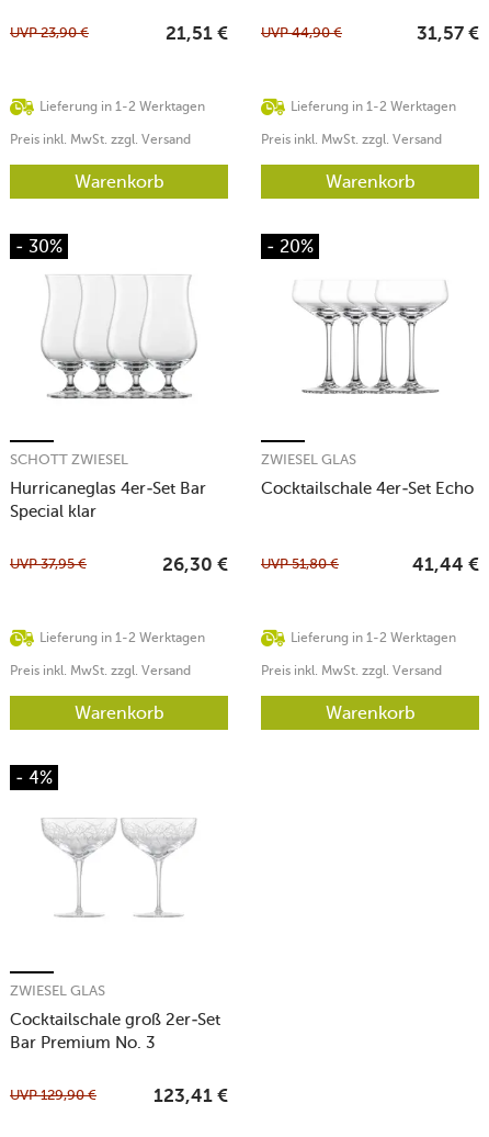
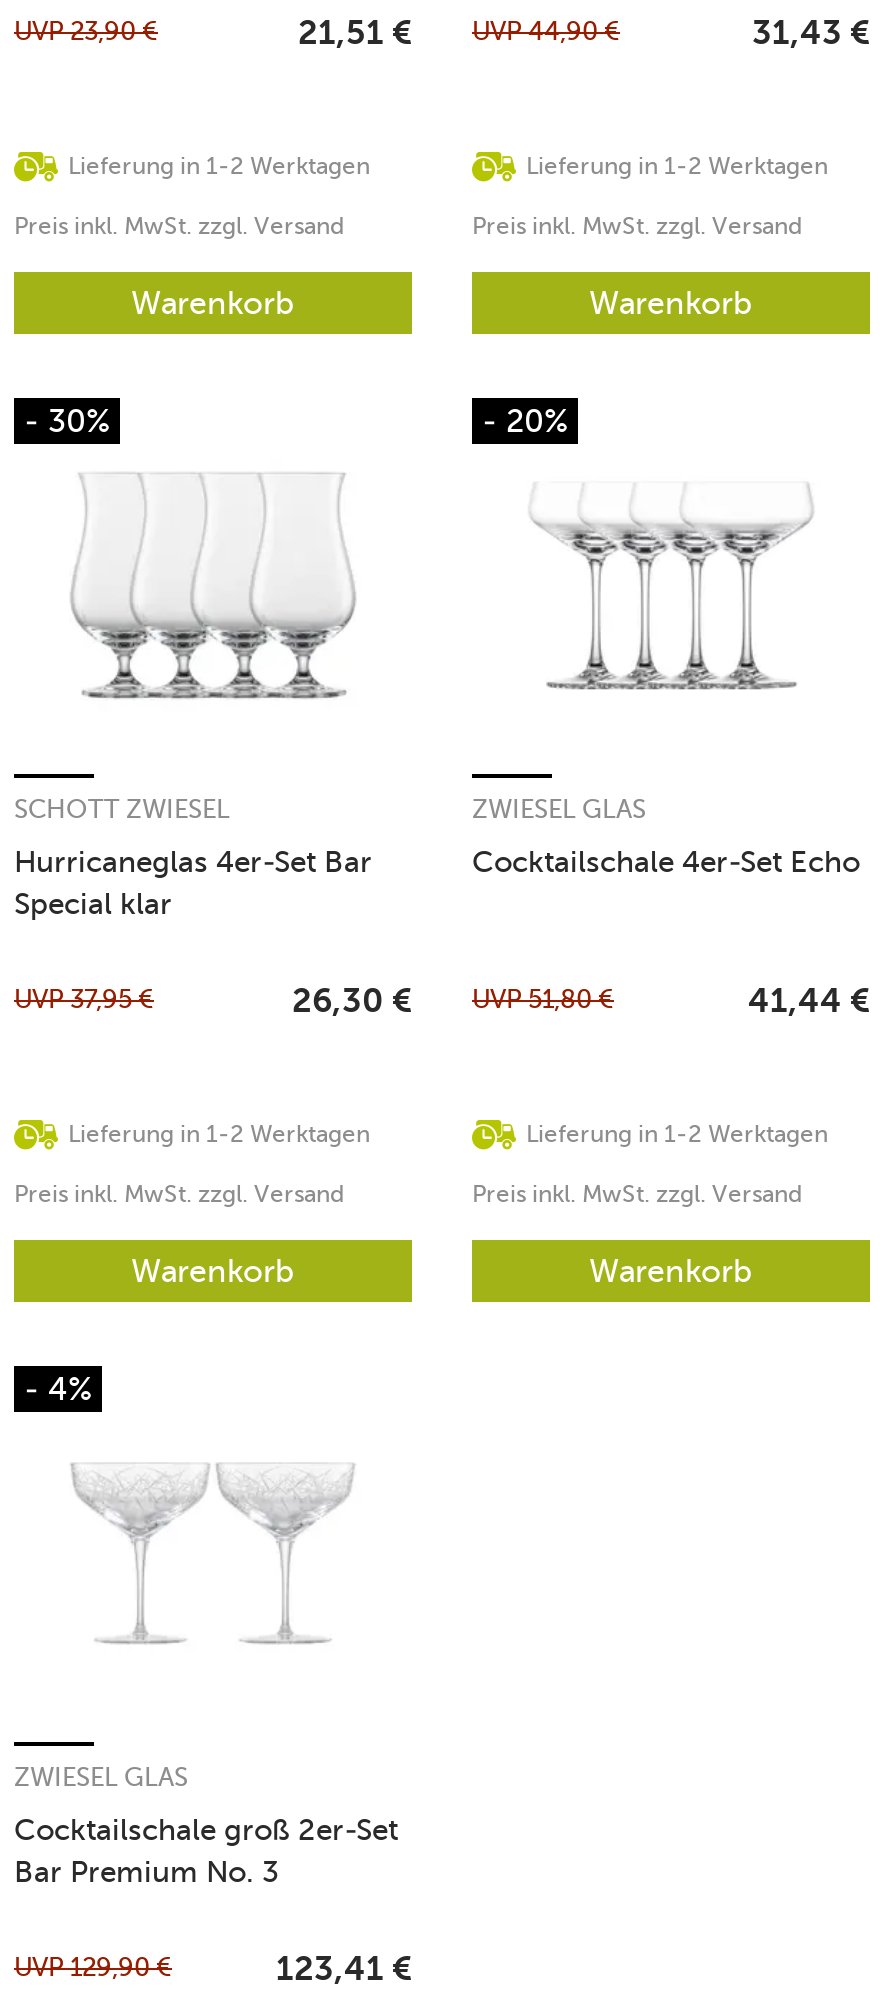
[417,25,479,44] 31,57 € -> [752,18,870,52] 31,43 €

